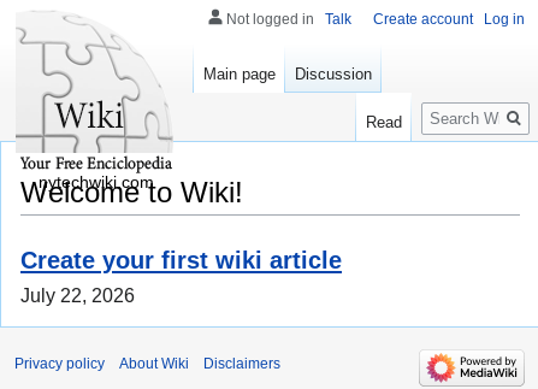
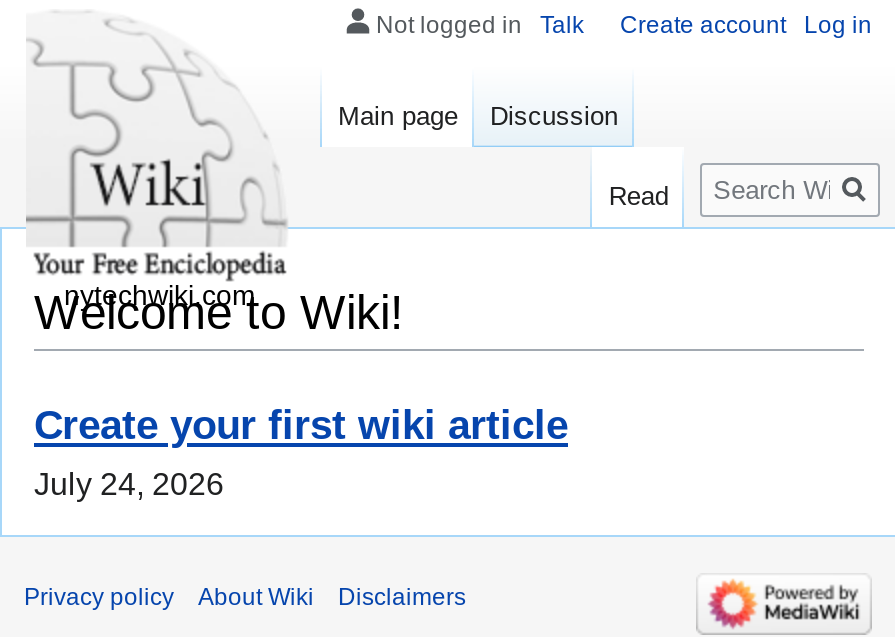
[20,286,135,306] July 22, 2026 -> [34,468,224,502] July 24, 2026

